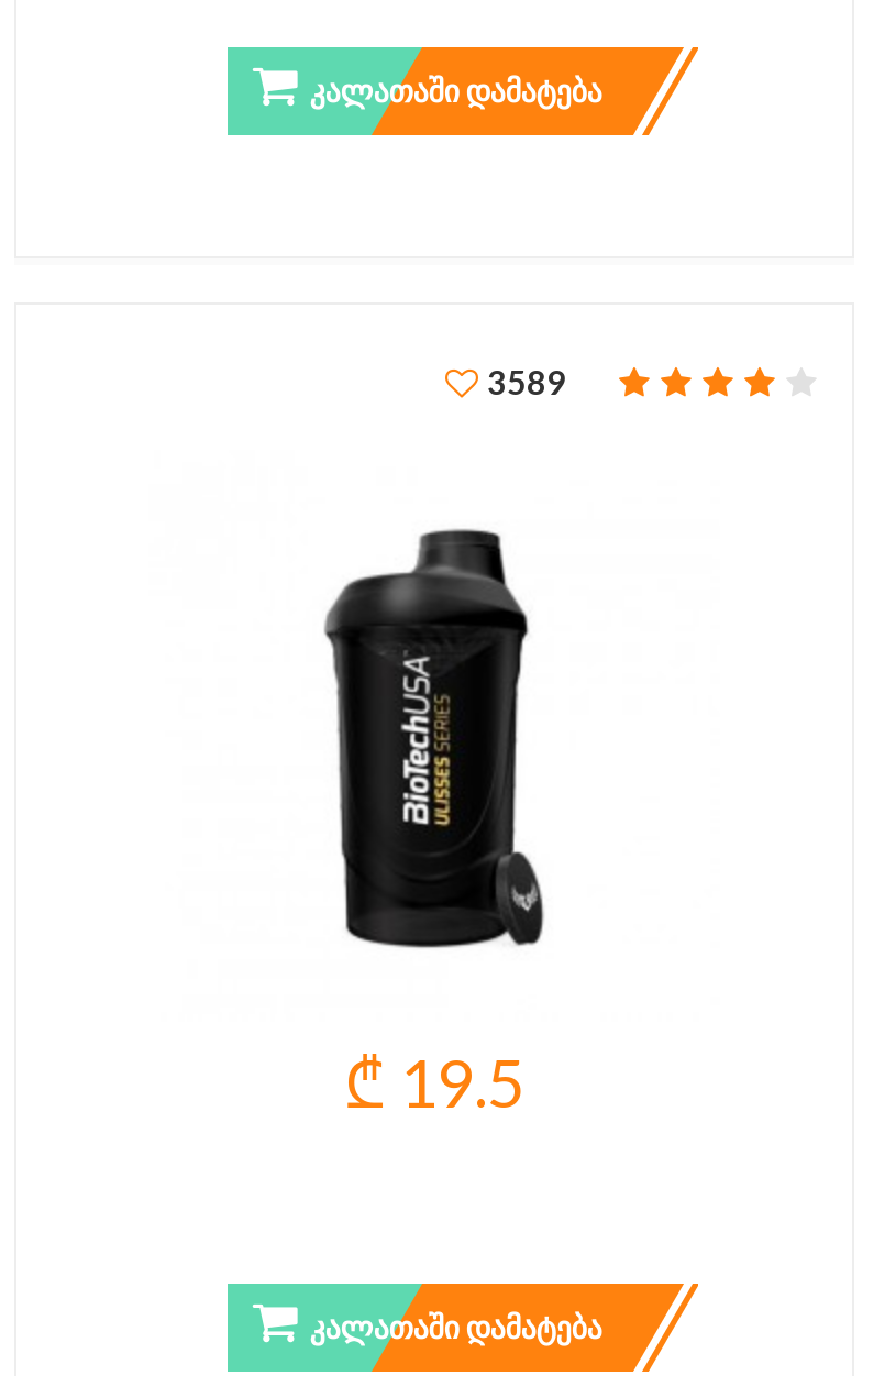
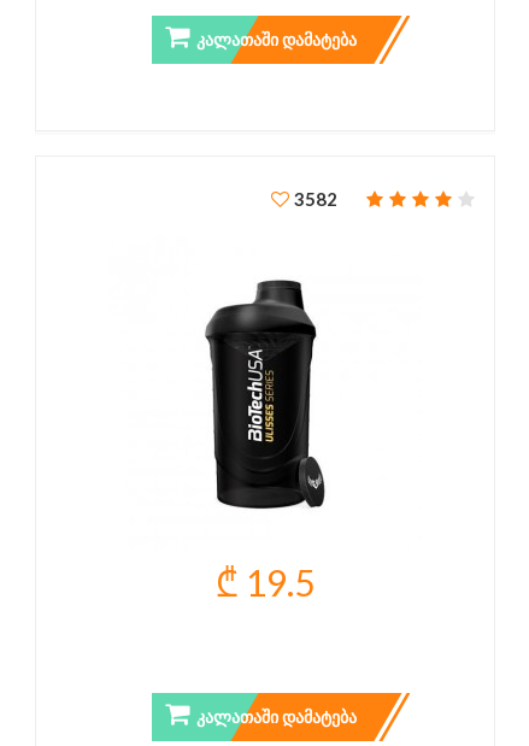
[480,362,573,401] 3589 -> [290,188,341,210] 3582

